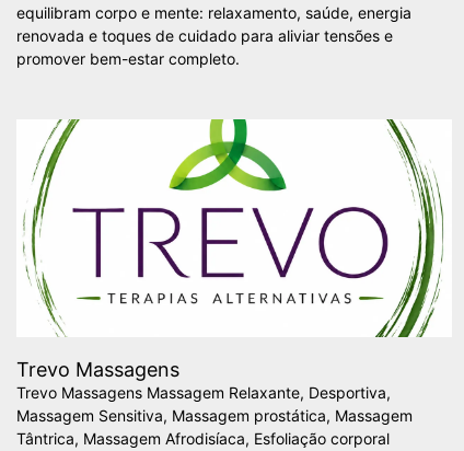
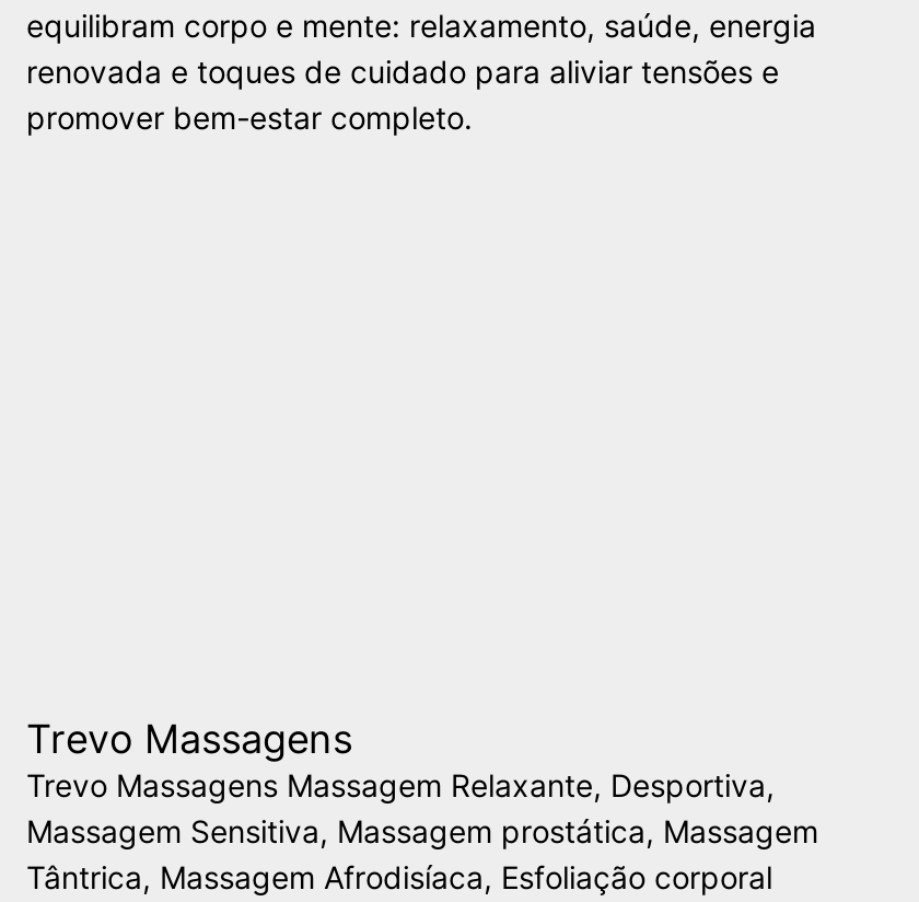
[23,118,444,338] [image] -> none

